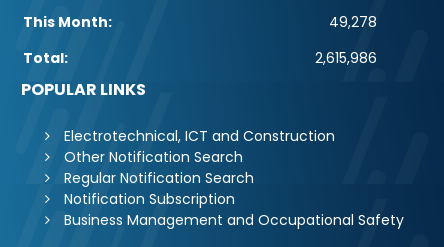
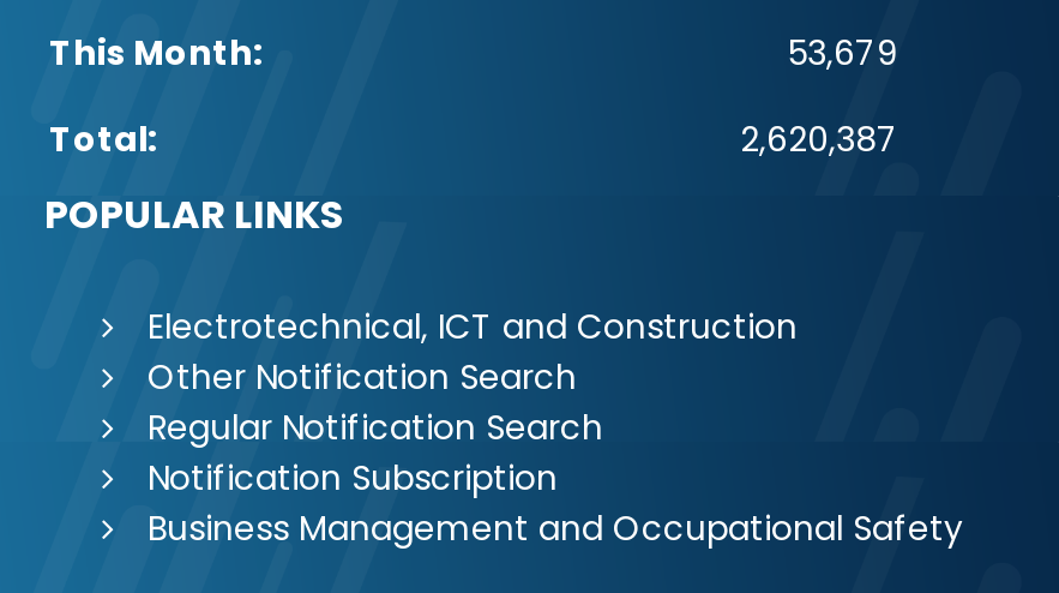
[329,11,377,31] 49,278 -> [788,28,898,76] 53,679
[315,47,377,67] 2,615,986 -> [740,114,898,162] 2,620,387

